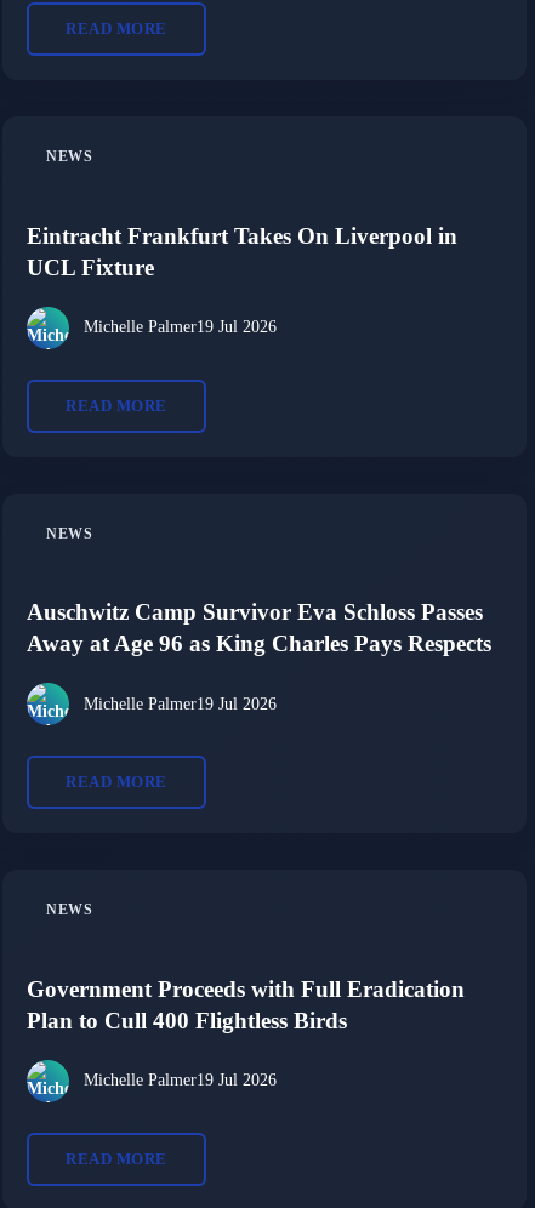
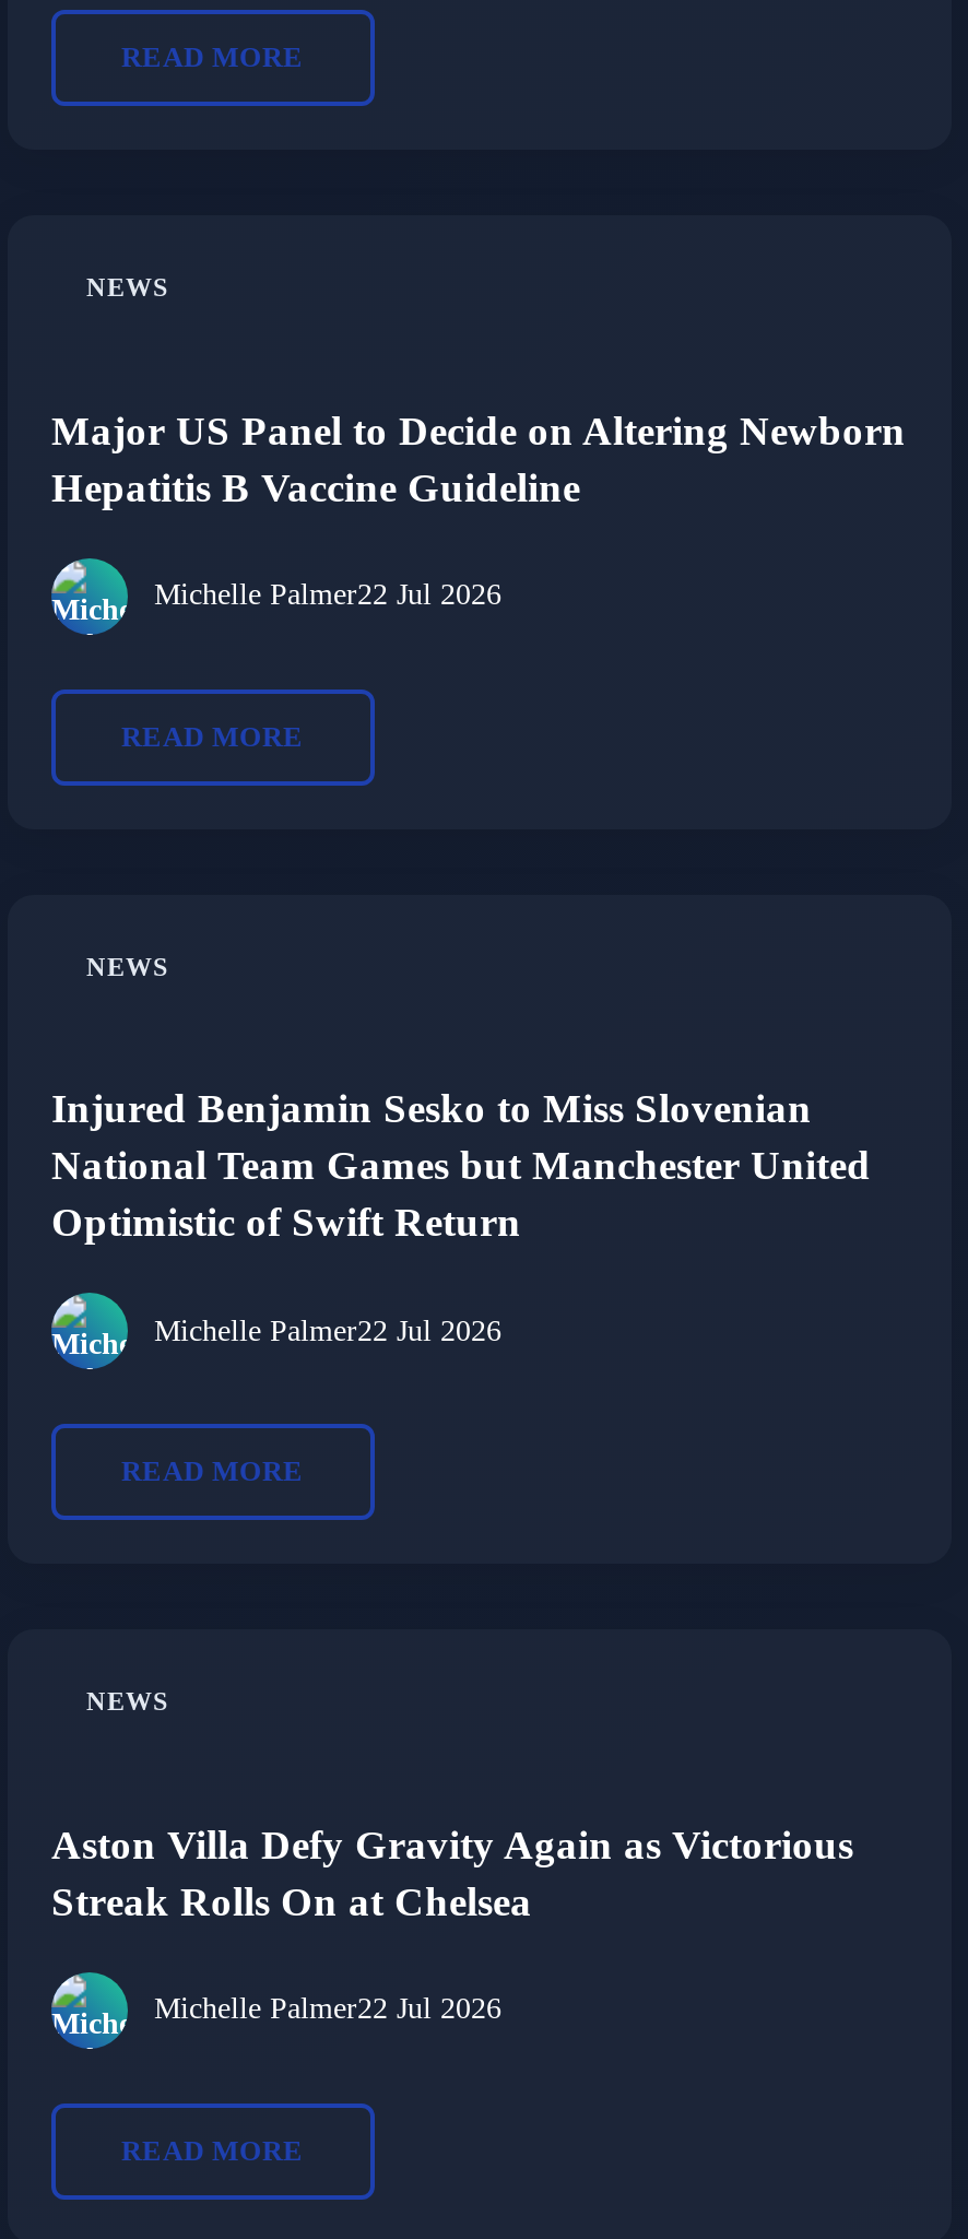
[27,223,457,280] Eintracht Frankfurt Takes On Liverpool in | UCL Fixture -> [51,407,906,510] Major US Panel to Decide on Altering Newborn | Hepatitis B Vaccine Guideline
[84,318,277,336] Michelle Palmer19 Jul 2026 -> [154,578,501,611] Michelle Palmer22 Jul 2026
[27,600,491,657] Auschwitz Camp Survivor Eva Schloss Passes | Away at Age 96 as King Charles Pays Respects -> [51,1086,871,1245] Injured Benjamin Sesko to Miss Slovenian | National Team Games but Manchester United | Optimistic of Swift Return
[84,694,277,713] Michelle Palmer19 Jul 2026 -> [154,1314,501,1346] Michelle Palmer22 Jul 2026
[27,976,465,1033] Government Proceeds with Full Eradication | Plan to Cull 400 Flightless Birds -> [51,1821,853,1924] Aston Villa Defy Gravity Again as Victorious | Streak Rolls On at Chelsea
[84,1071,277,1089] Michelle Palmer19 Jul 2026 -> [154,1992,501,2025] Michelle Palmer22 Jul 2026

